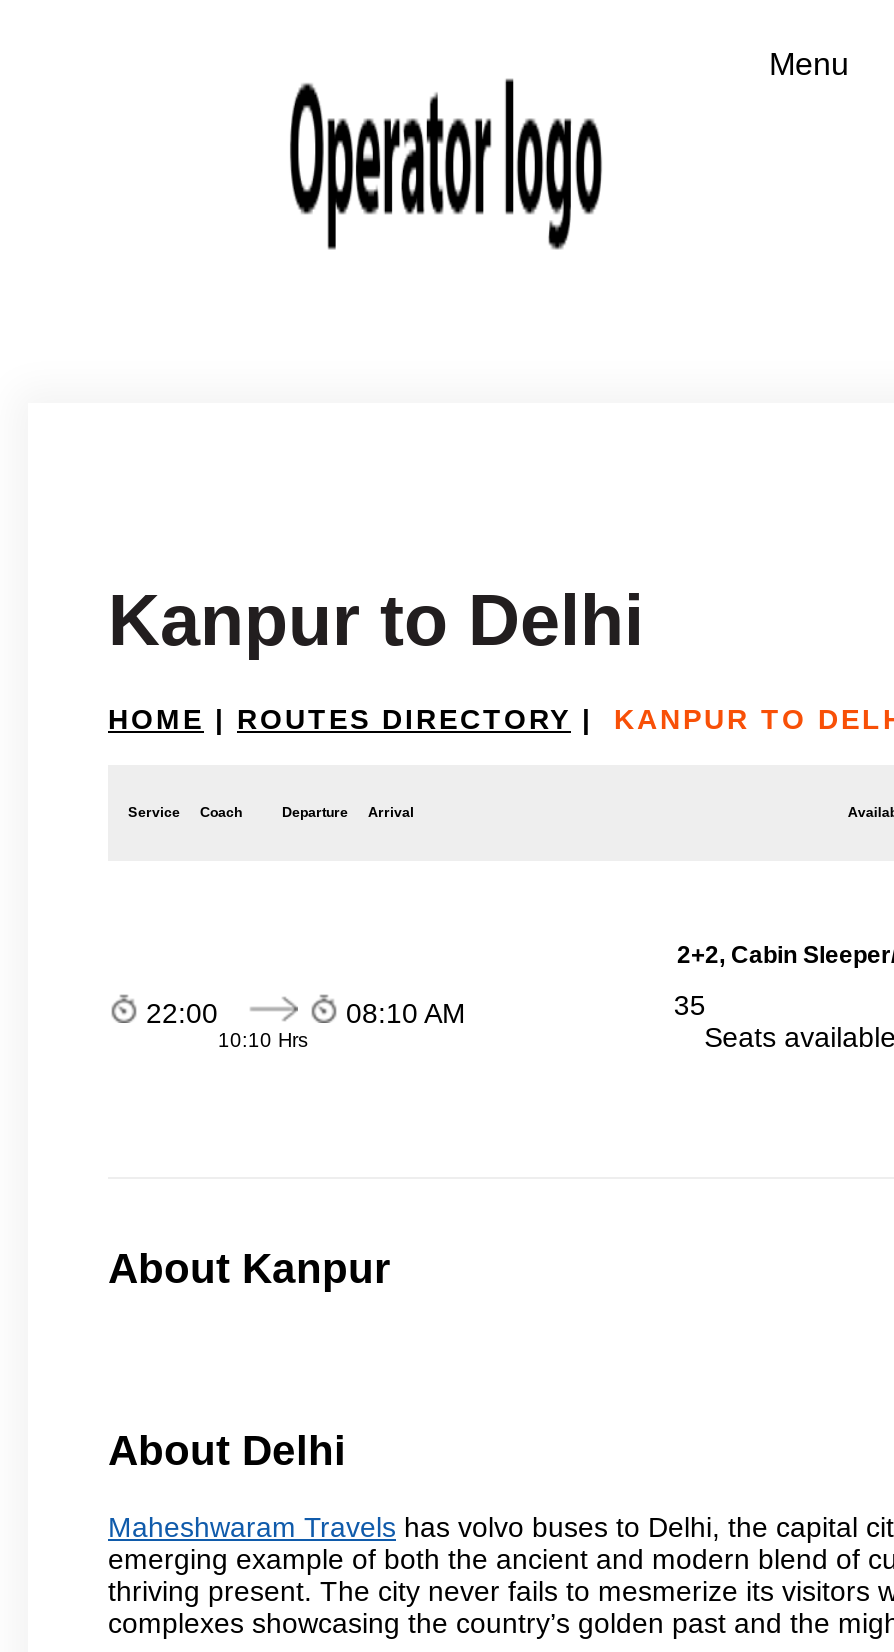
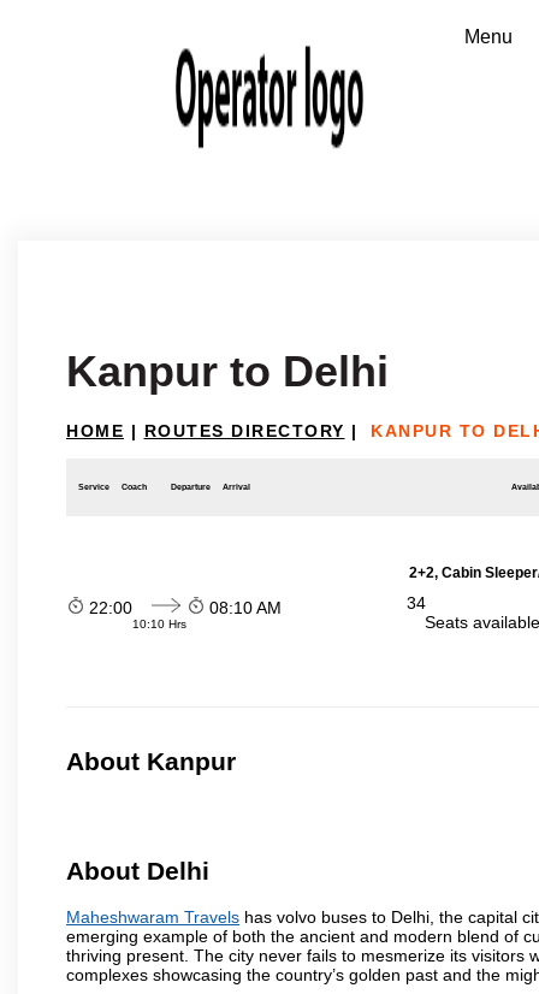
[674,989,706,1021] 35 -> [407,593,426,613] 34

